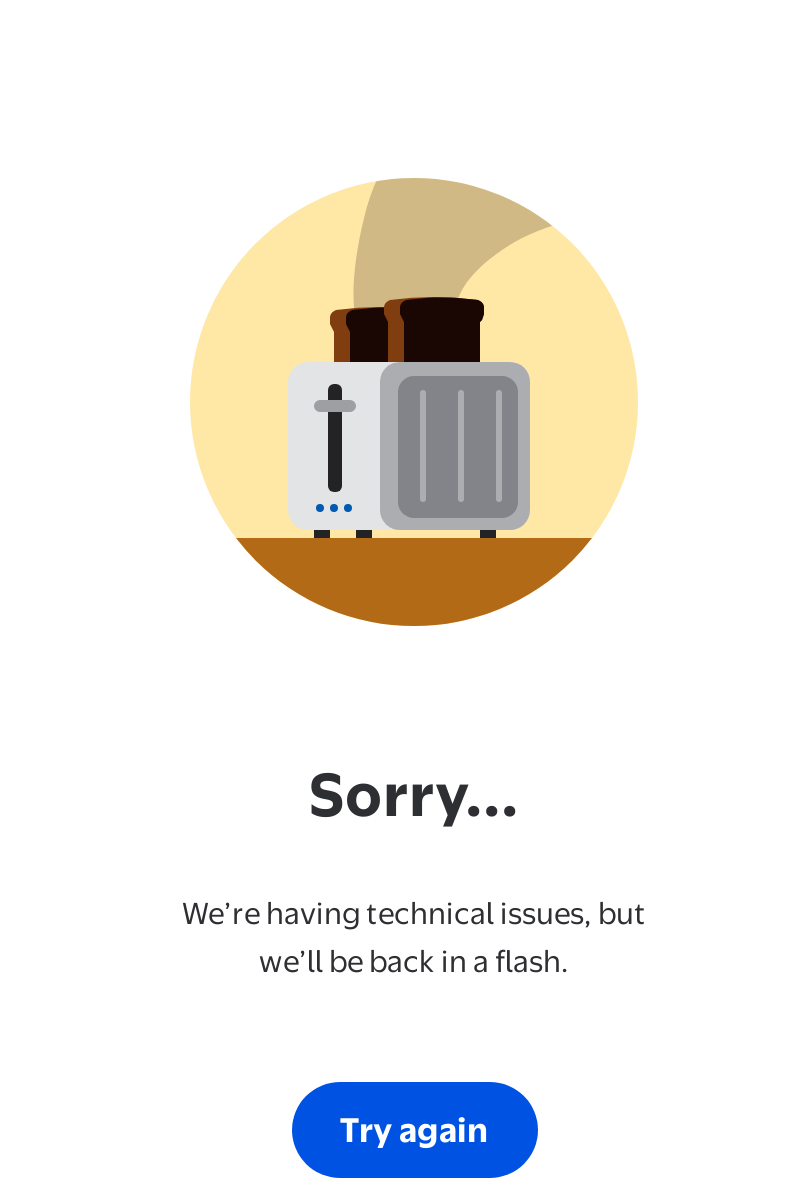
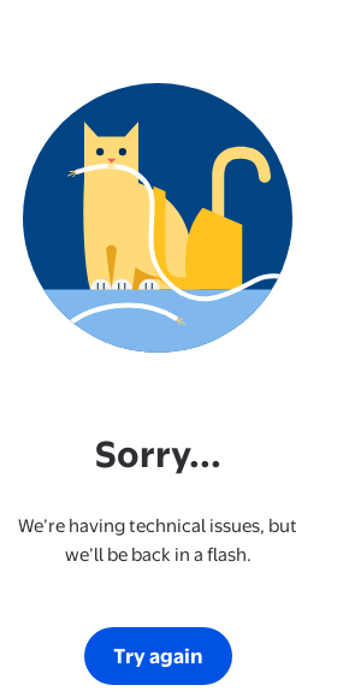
[190,178,638,628] [image] -> [22,82,294,354] [image]

